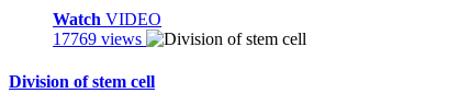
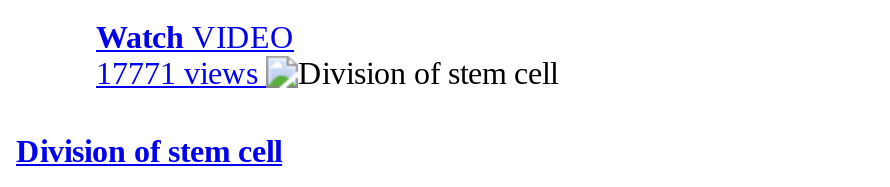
[53,29,146,48] 17769 views -> [96,55,266,89] 17771 views

